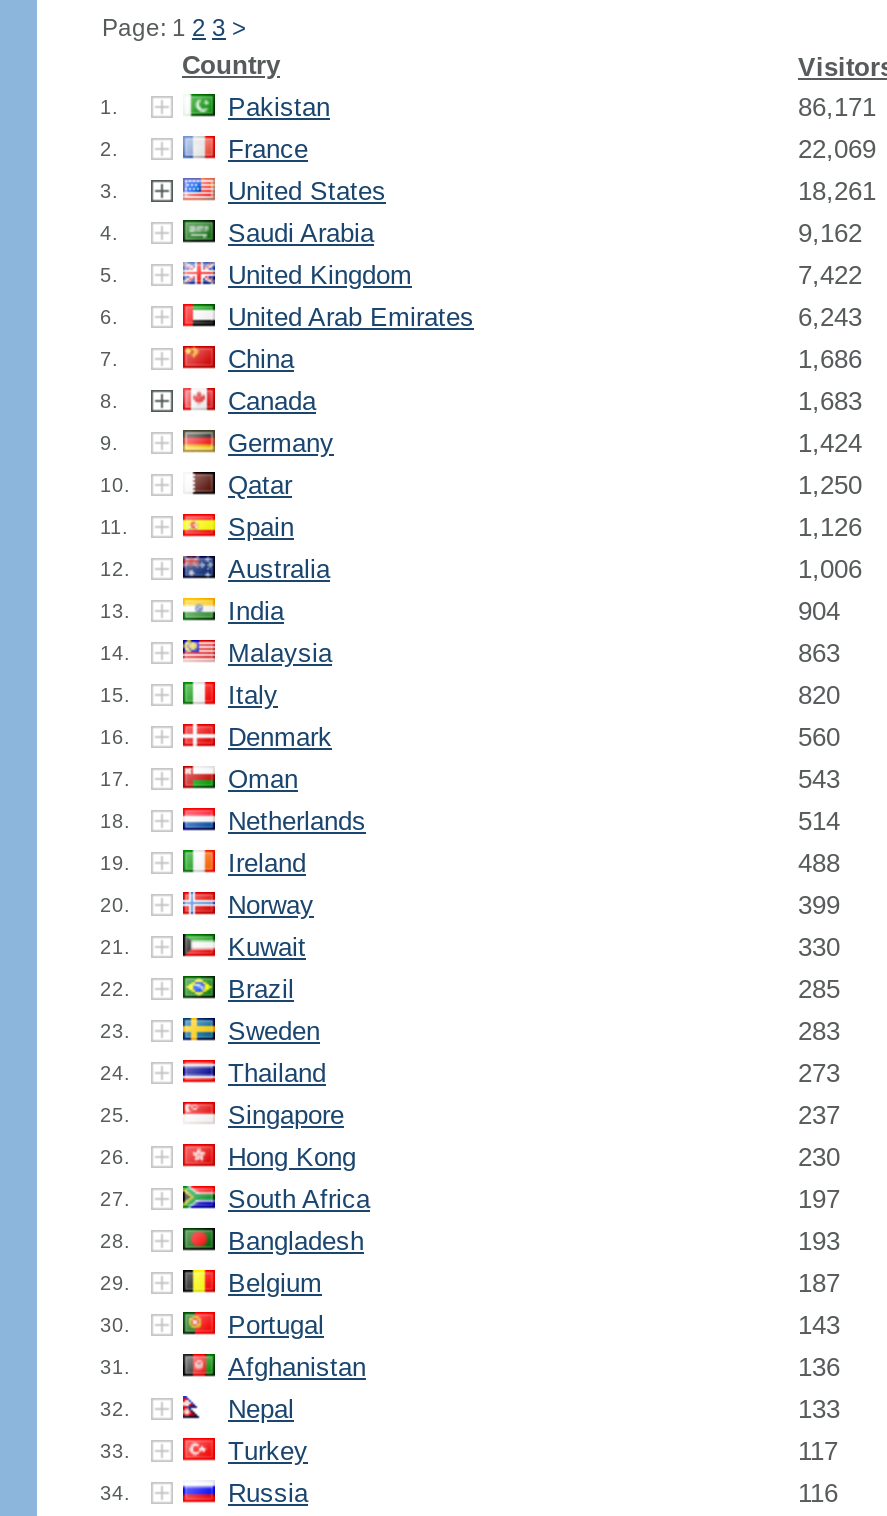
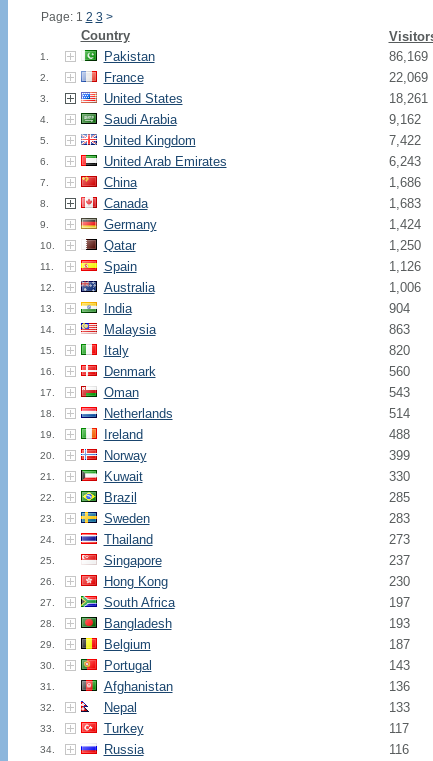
[798,92,876,122] 86,171 -> [388,49,427,64] 86,169

